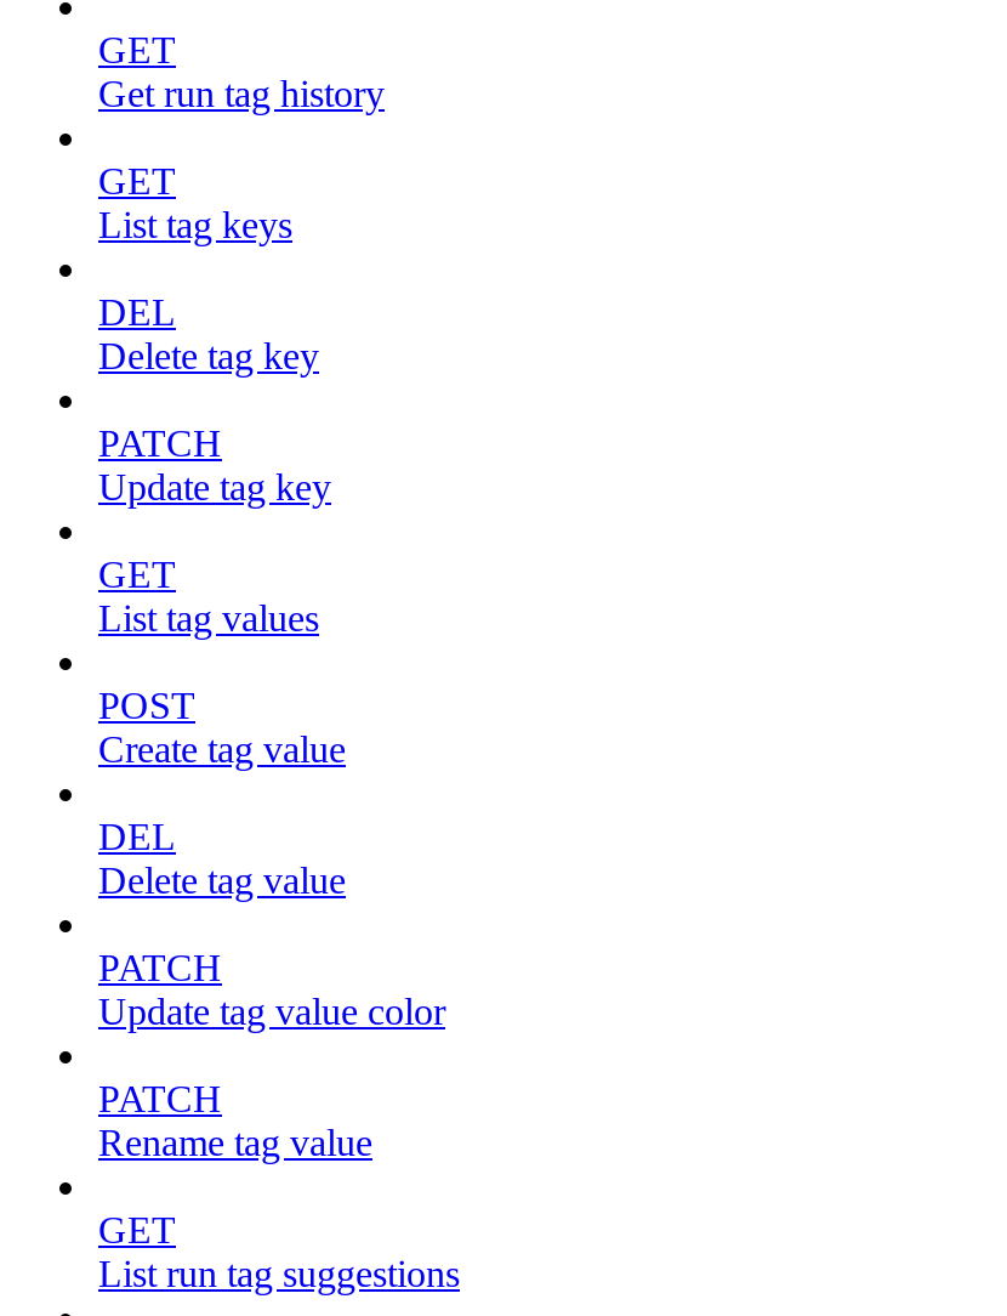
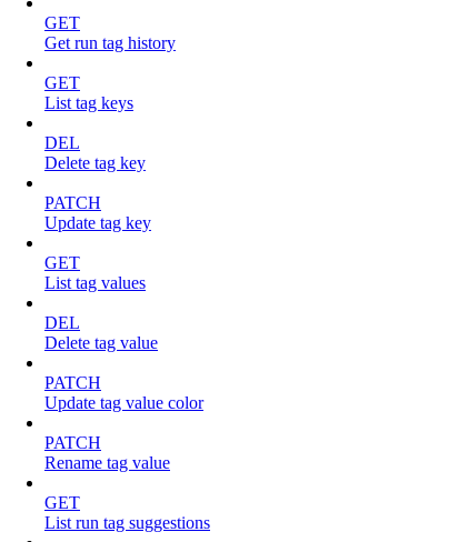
[98,684,346,769] POST | Create tag value -> none

